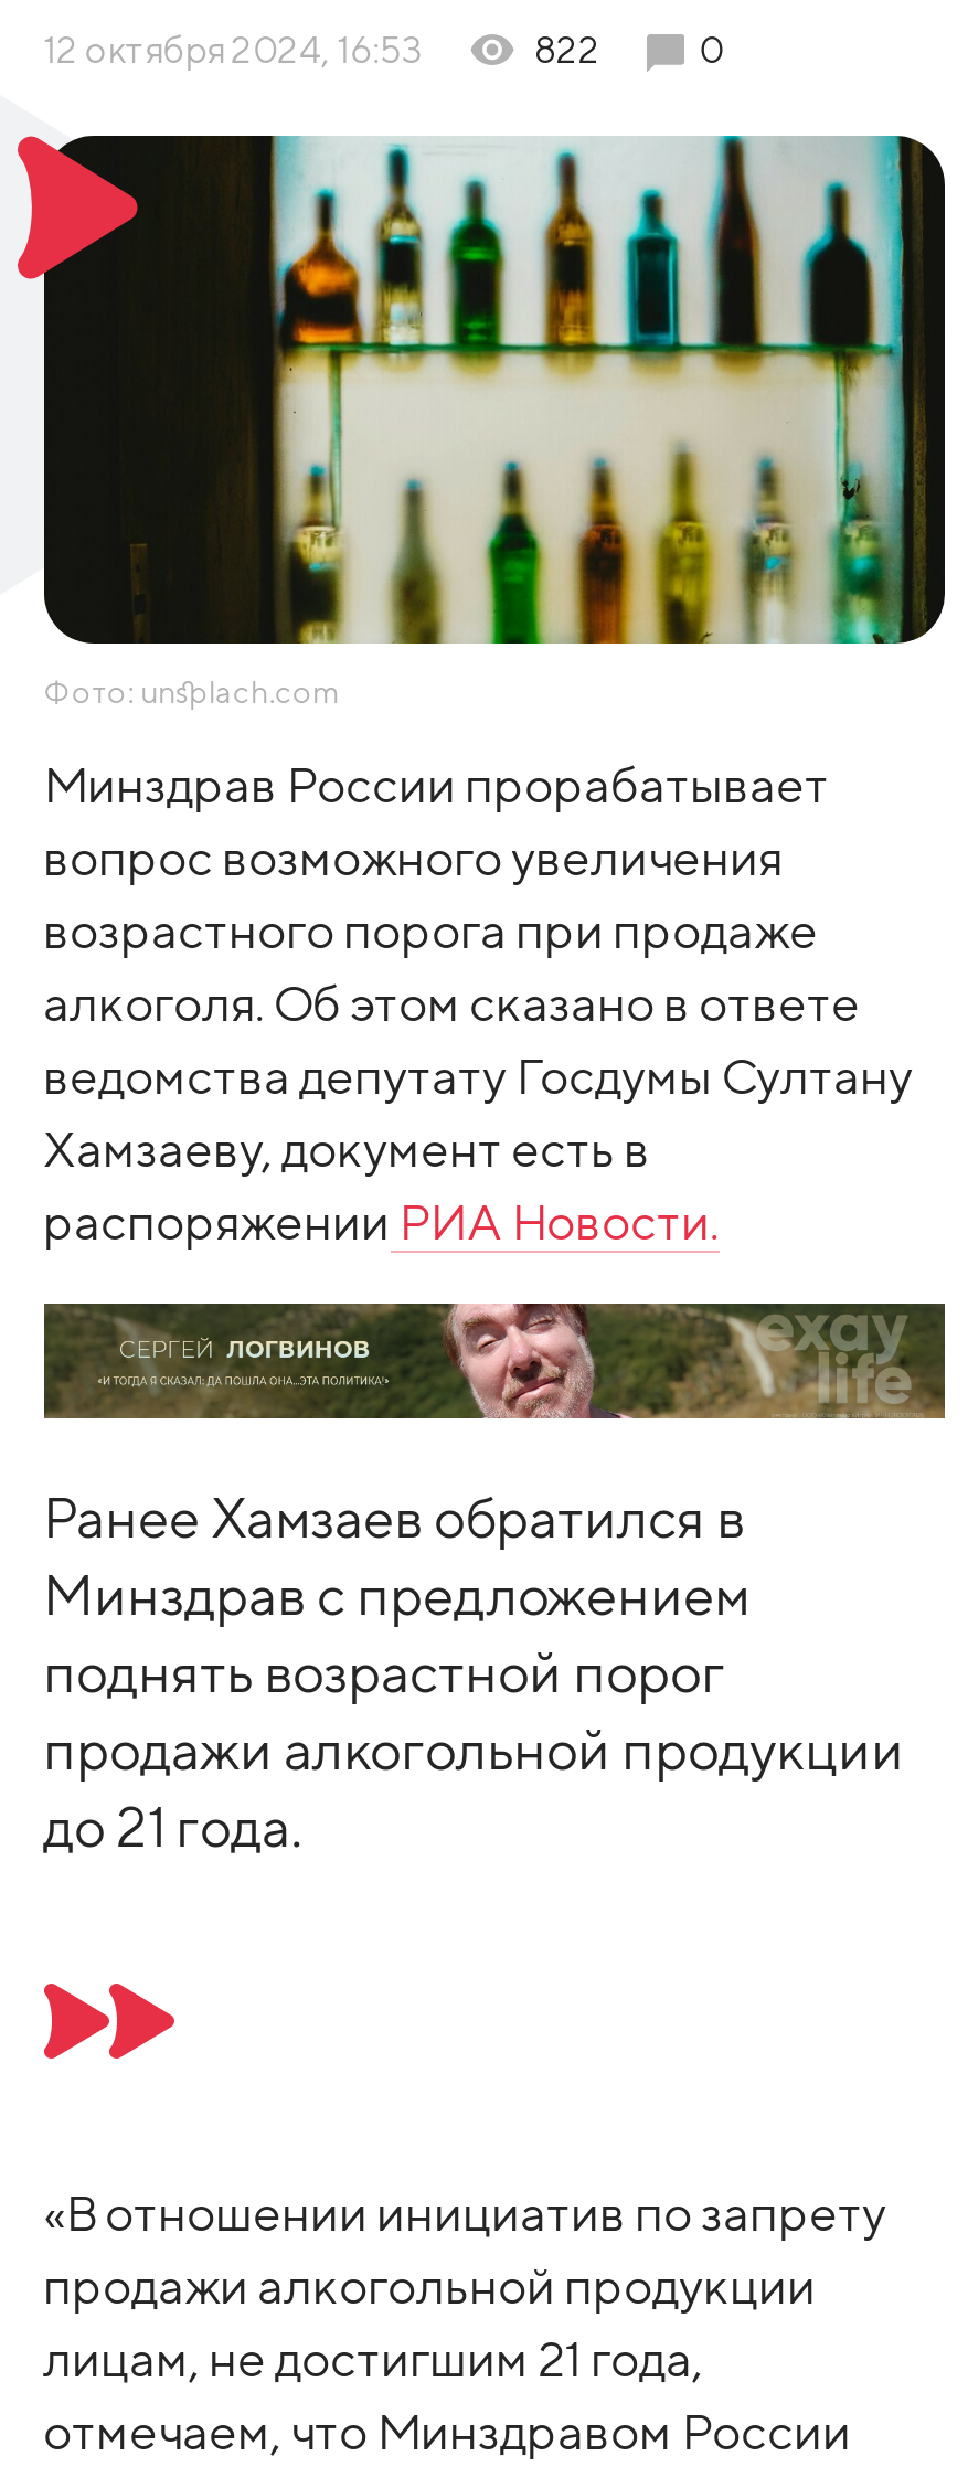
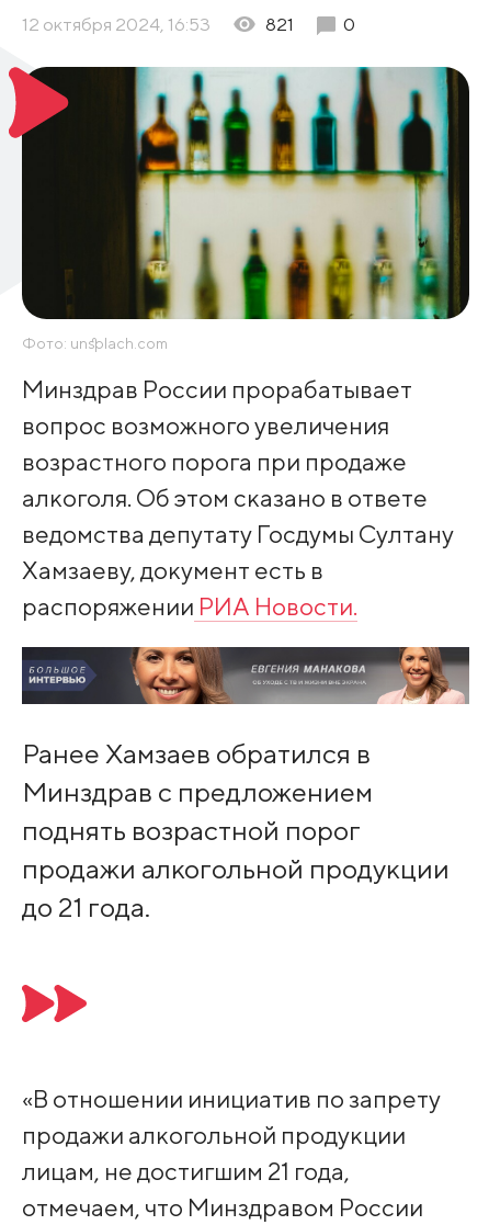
[534,28,600,72] 822 -> [265,13,294,35] 821
[44,1301,945,1421] [image] -> [22,646,469,705] [image]

